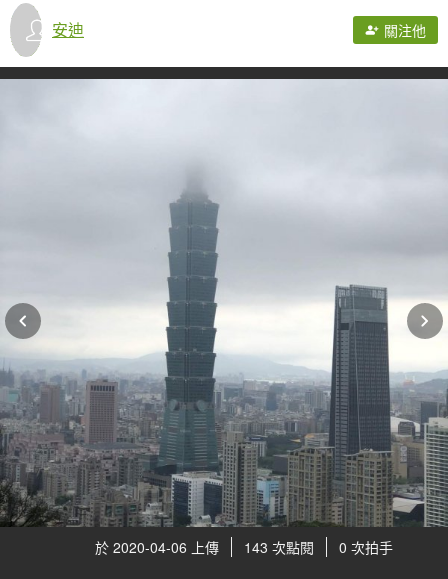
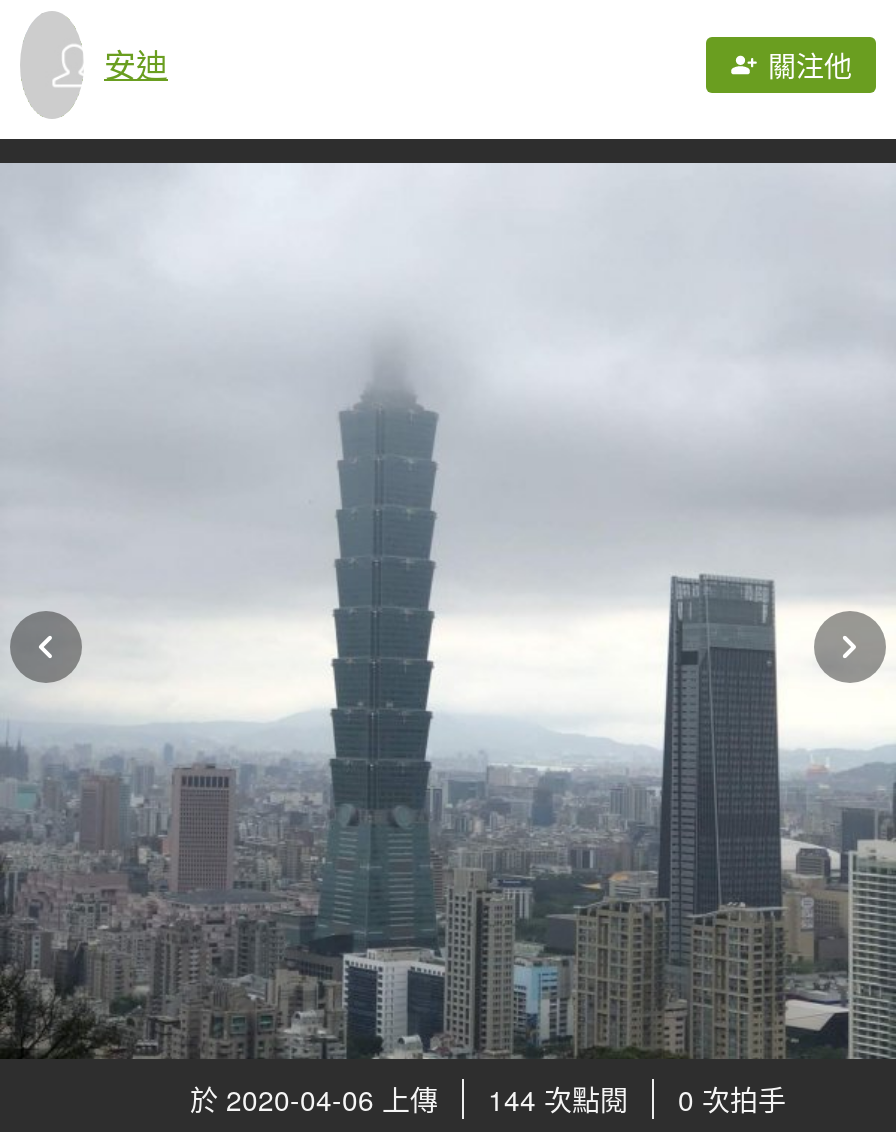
[95,537,393,557] 於 2020-04-06 上傳 143 次點閱 0 次拍手 -> [190,1079,786,1119] 於 2020-04-06 上傳 144 次點閱 0 次拍手

